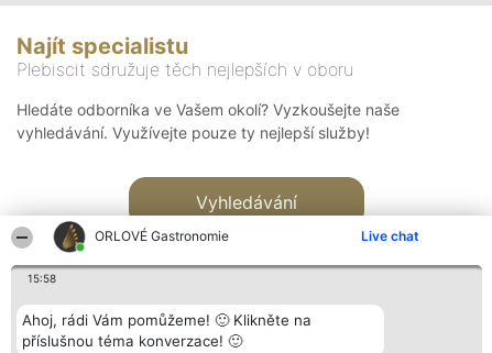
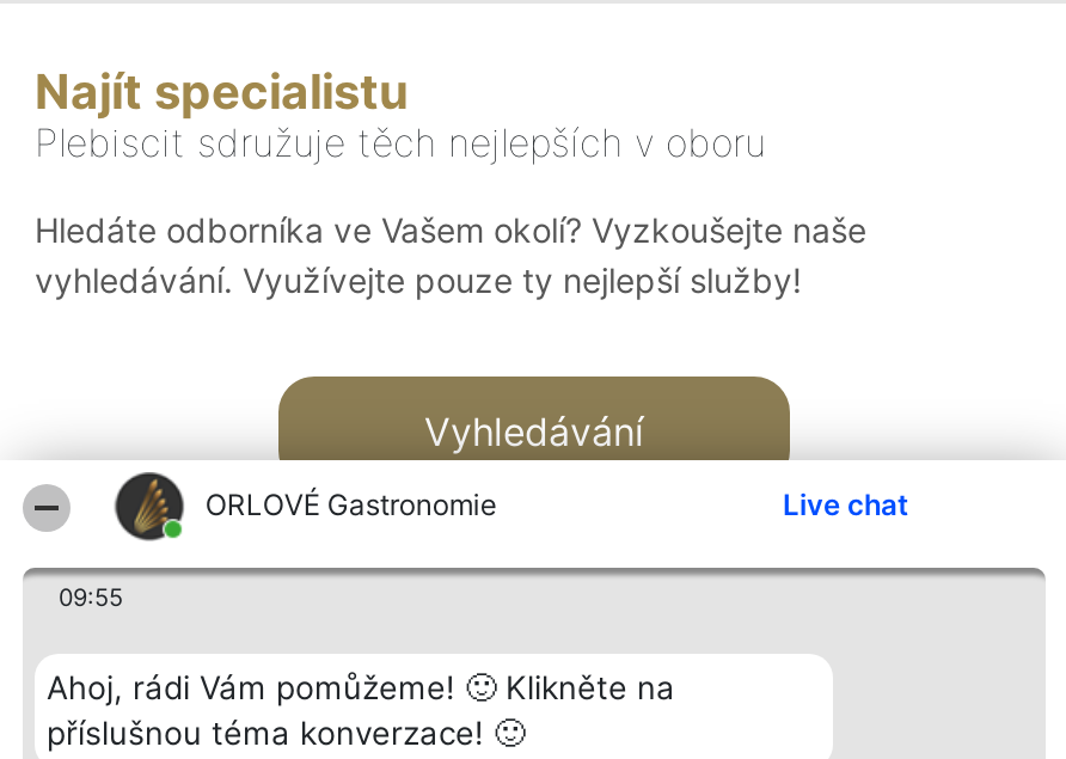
[28,272,56,285] 15:58 -> [59,582,123,611] 09:55

